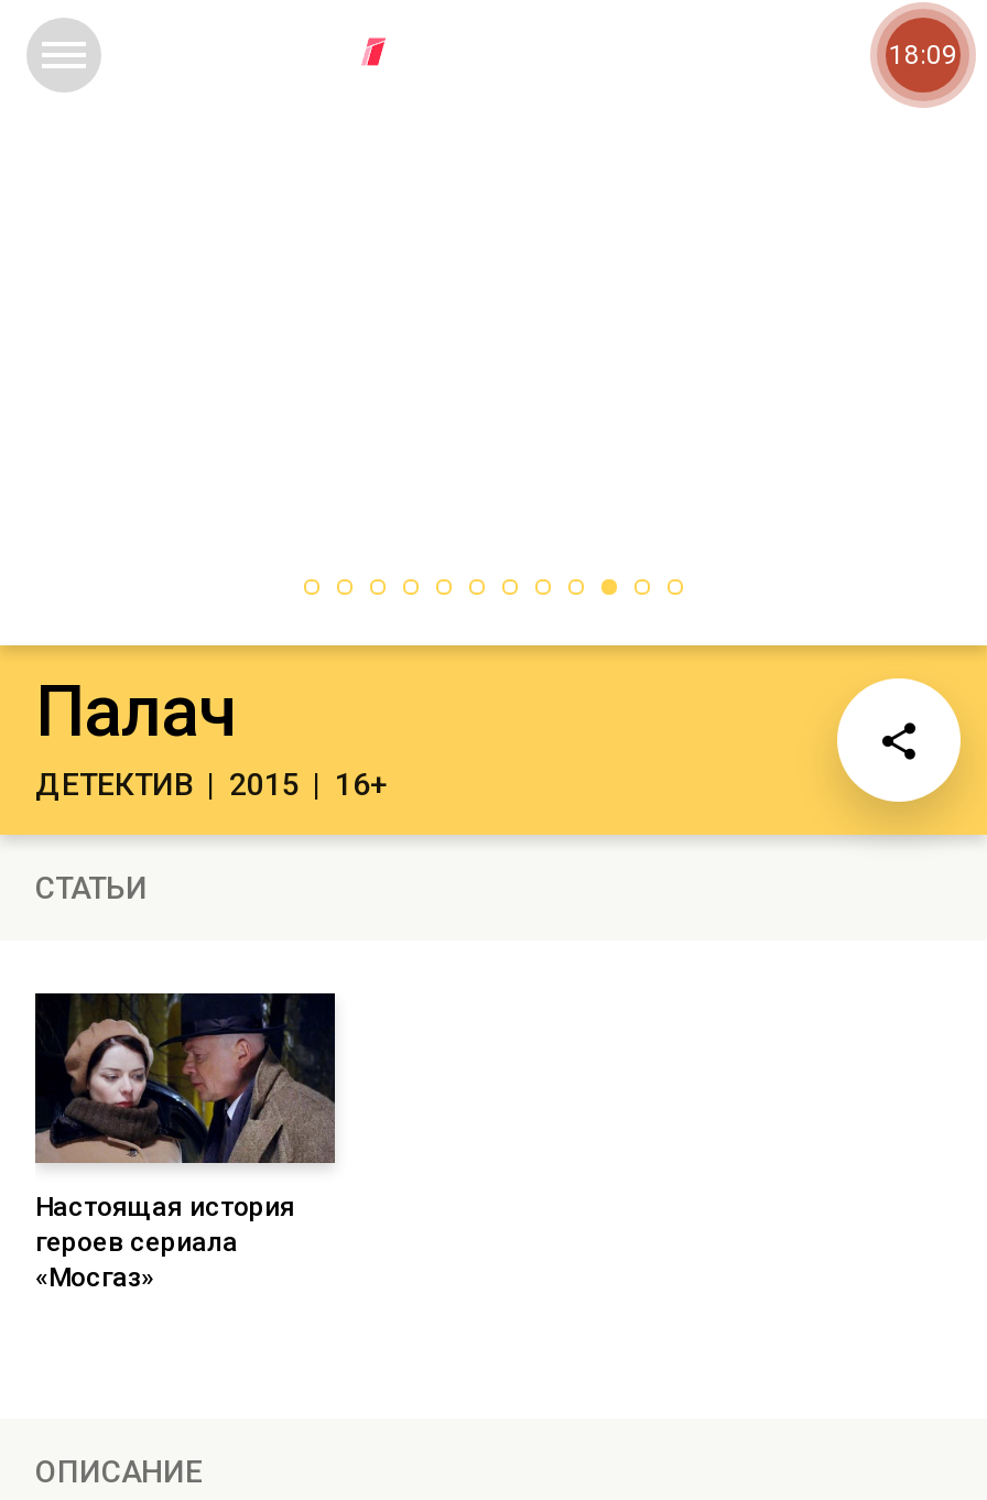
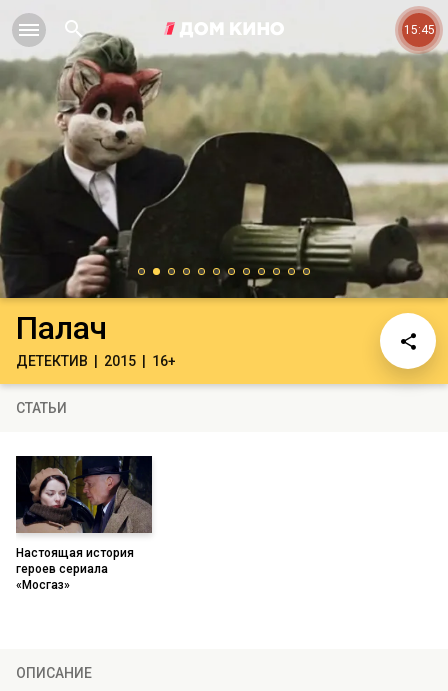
none -> [3,17,445,299] [image]
[889,40,957,70] 18:09 -> [403,23,434,37] 15:45

